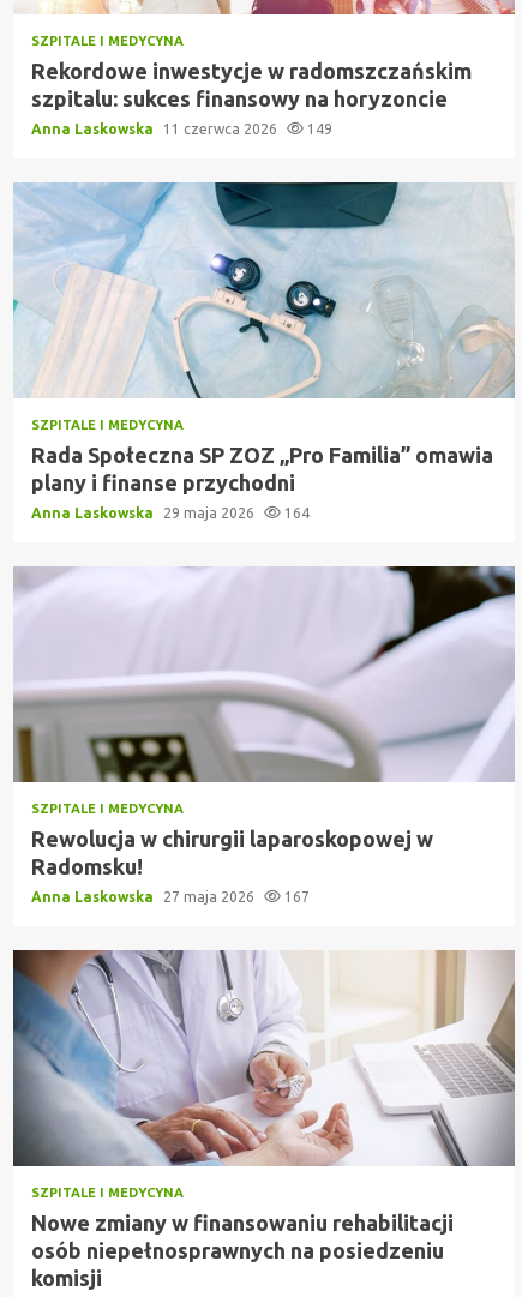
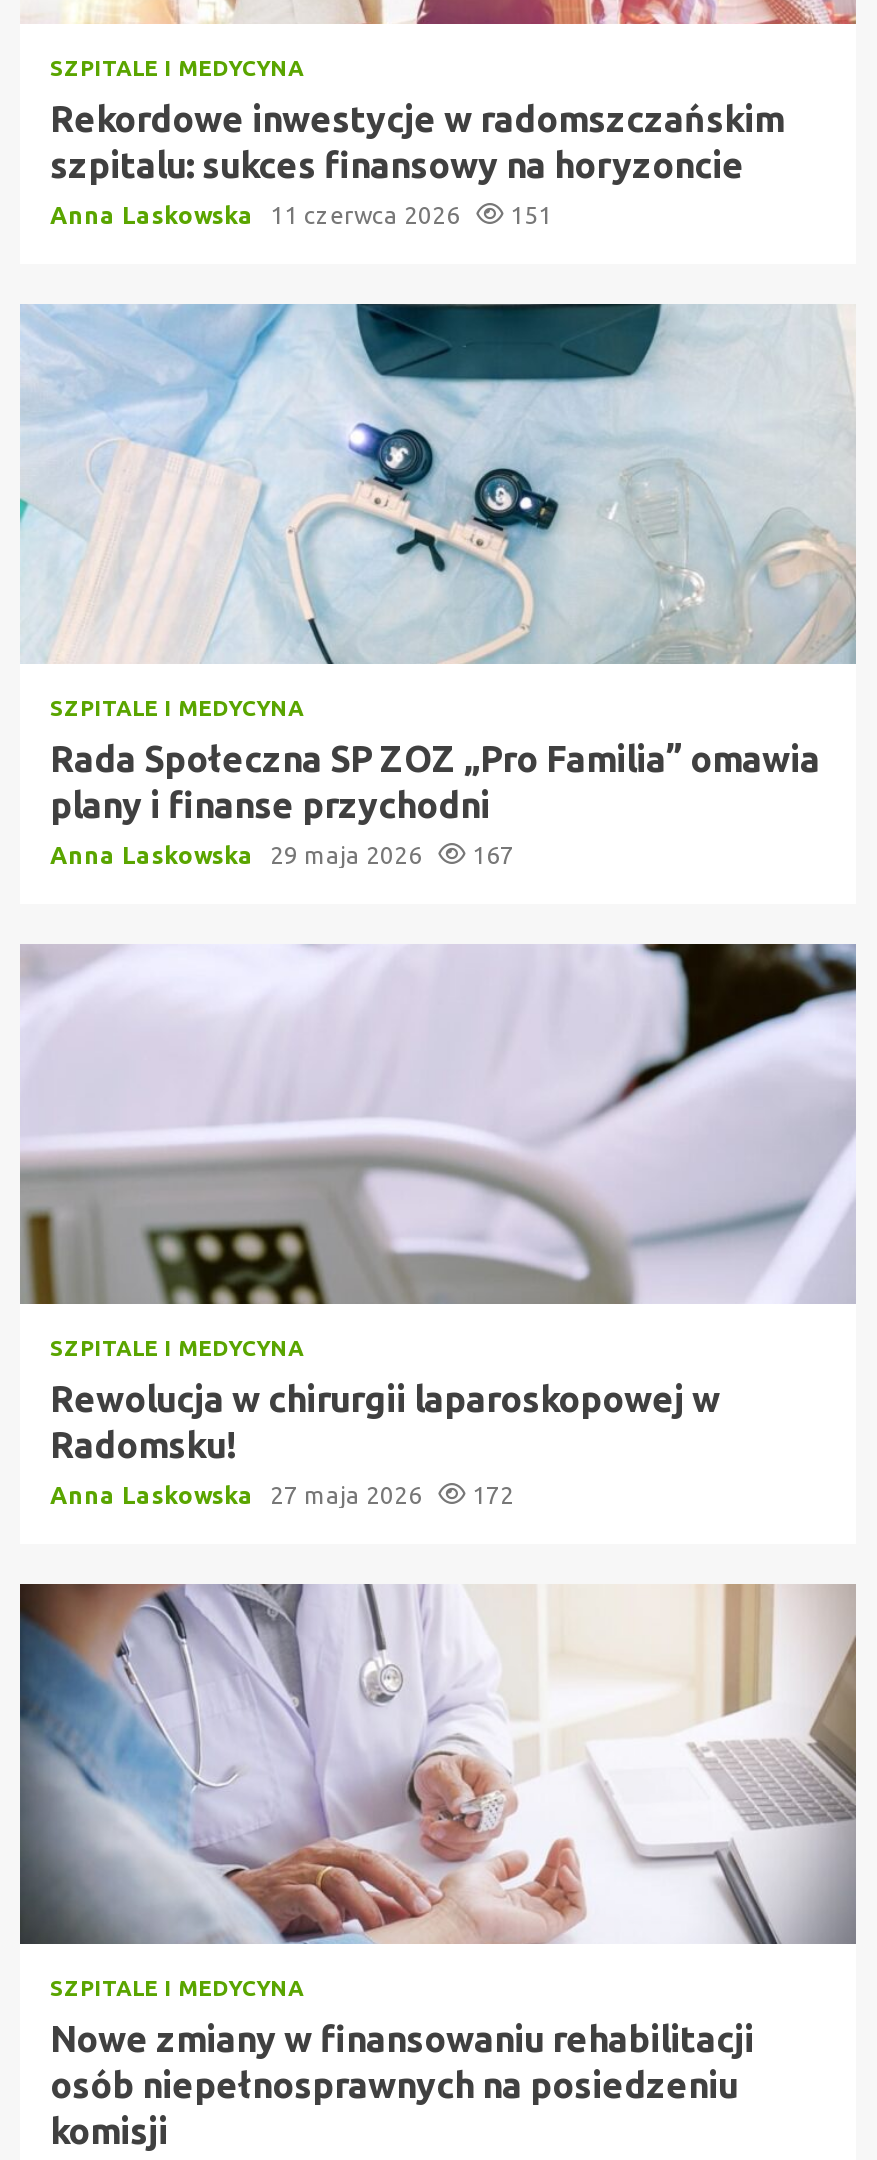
[31,121,332,136] Anna Laskowska 11 czerwca 2026 149 -> [50,201,552,227] Anna Laskowska 11 czerwca 2026 151
[31,505,310,520] Anna Laskowska 29 maja 2026 164 -> [50,841,514,867] Anna Laskowska 29 maja 2026 167
[31,889,310,904] Anna Laskowska 27 maja 2026 167 -> [50,1481,514,1507] Anna Laskowska 27 maja 2026 172

